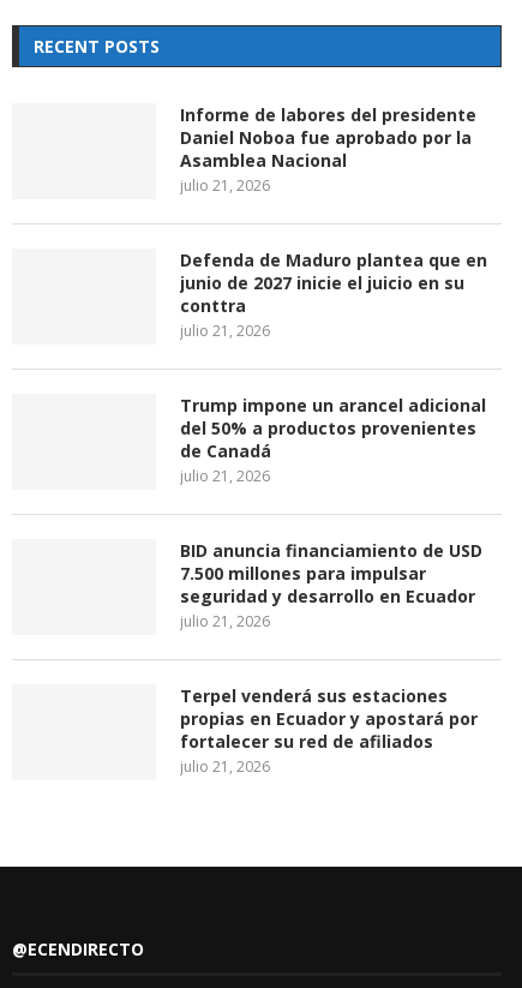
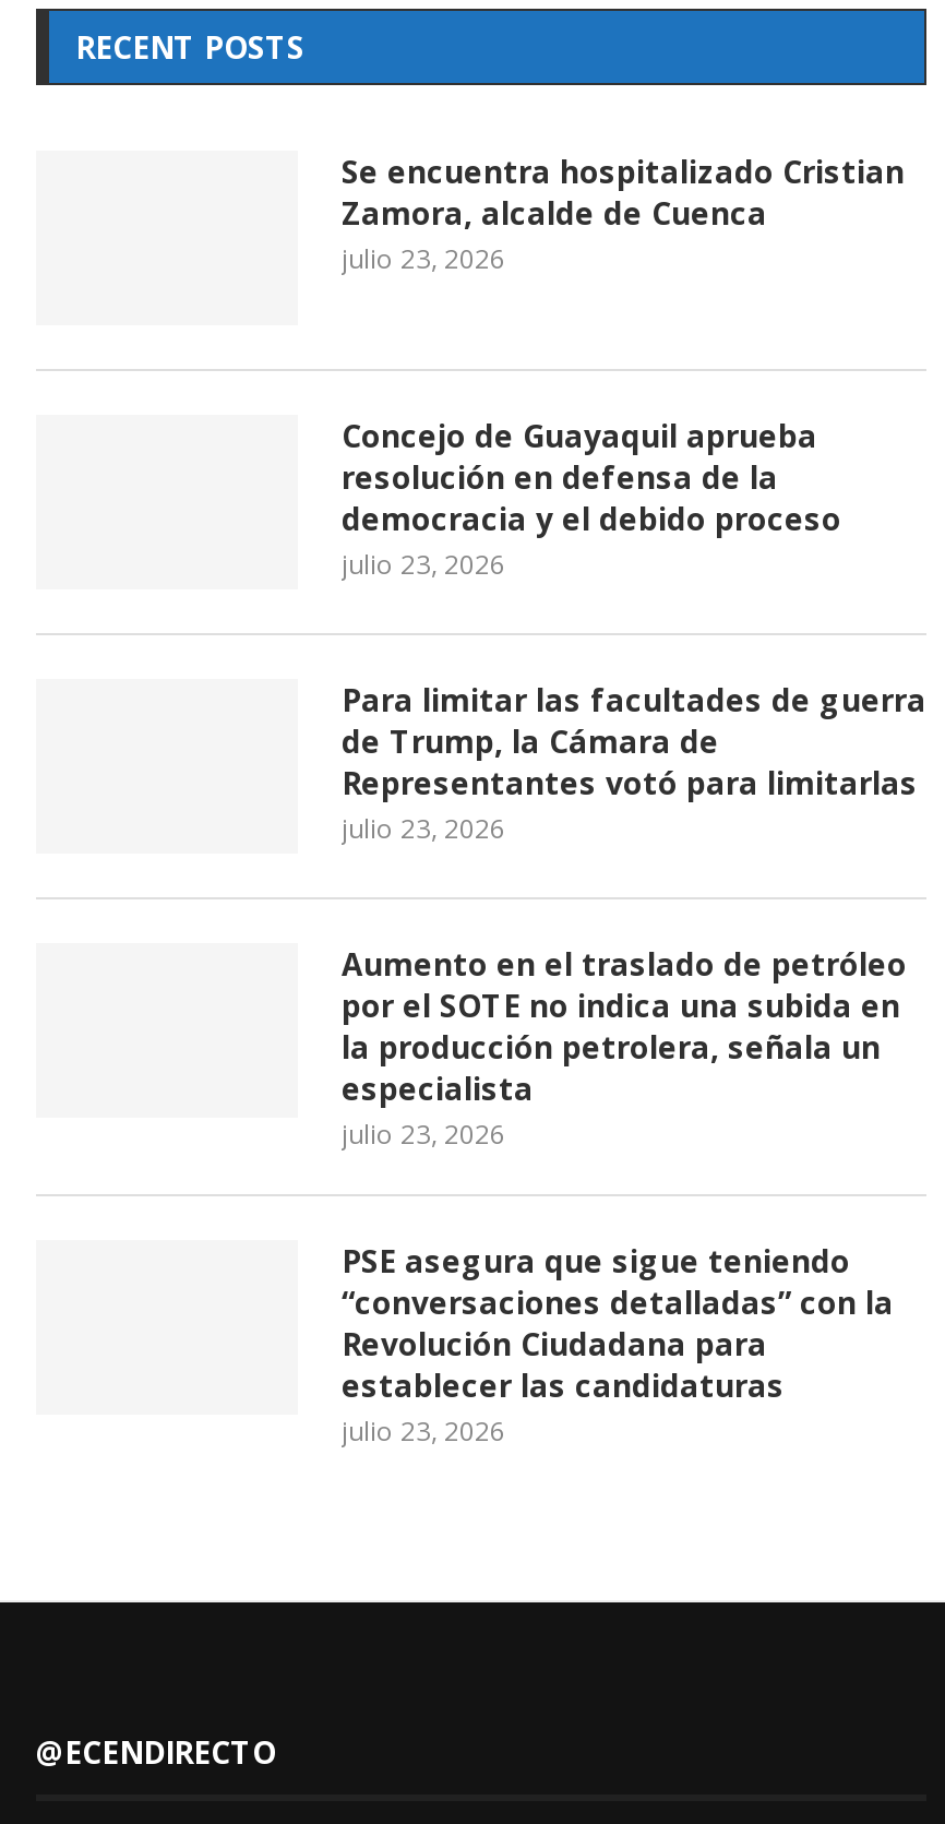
[180,103,476,196] Informe de labores del presidente | Daniel Noboa fue aprobado por la | Asamblea Nacional | julio 21, 2026 -> [342,151,905,277] Se encuentra hospitalizado Cristian | Zamora, alcalde de Cuenca | julio 23, 2026
[180,249,487,341] Defenda de Maduro plantea que en | junio de 2027 inicie el juicio en su | conttra | julio 21, 2026 -> [342,415,841,583] Concejo de Guayaquil aprueba | resolución en defensa de la | democracia y el debido proceso | julio 23, 2026
[180,394,486,486] Trump impone un arancel adicional | del 50% a productos provenientes | de Canadá | julio 21, 2026 -> [342,679,926,847] Para limitar las facultades de guerra | de Trump, la Cámara de | Representantes votó para limitarlas | julio 23, 2026
[180,539,482,631] BID anuncia financiamiento de USD | 7.500 millones para impulsar | seguridad y desarrollo en Ecuador | julio 21, 2026 -> [342,943,907,1153] Aumento en el traslado de petróleo | por el SOTE no indica una subida en | la producción petrolera, señala un | especialista | julio 23, 2026
[180,684,478,777] Terpel venderá sus estaciones | propias en Ecuador y apostará por | fortalecer su red de afiliados | julio 21, 2026 -> [342,1240,894,1450] PSE asegura que sigue teniendo | “conversaciones detalladas” con la | Revolución Ciudadana para | establecer las candidaturas | julio 23, 2026

